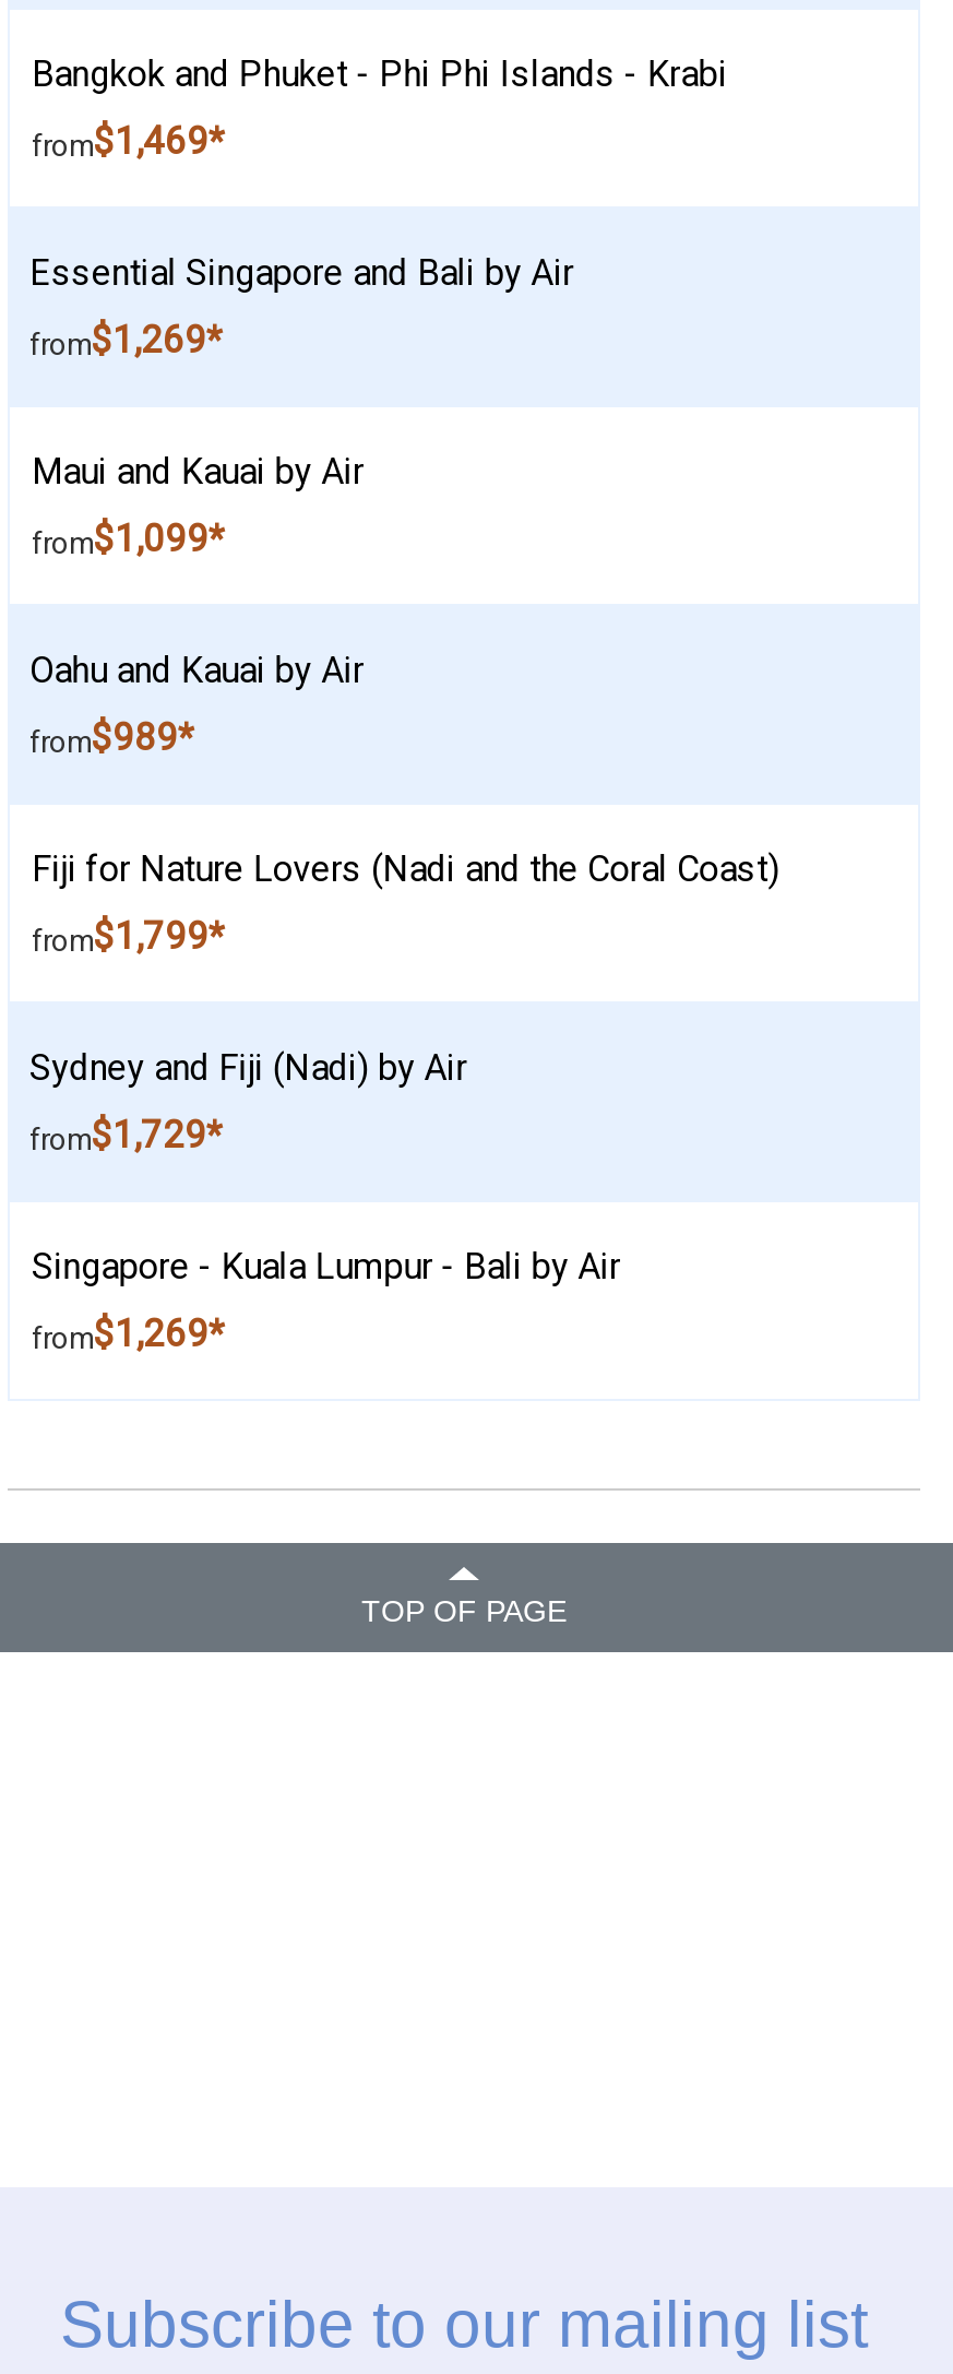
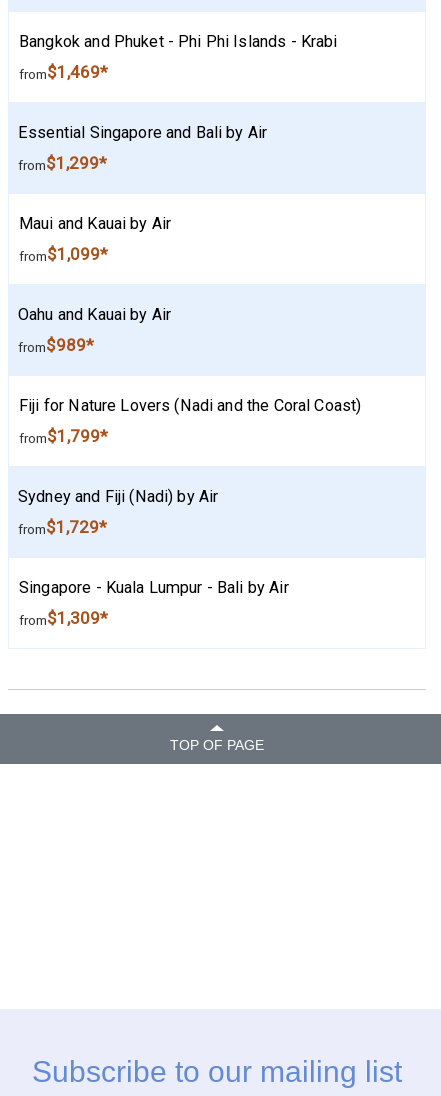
[29,318,224,361] from$1,269* -> [18,153,107,173] from$1,299*
[32,1311,226,1355] from$1,269* -> [19,608,108,628] from$1,309*

